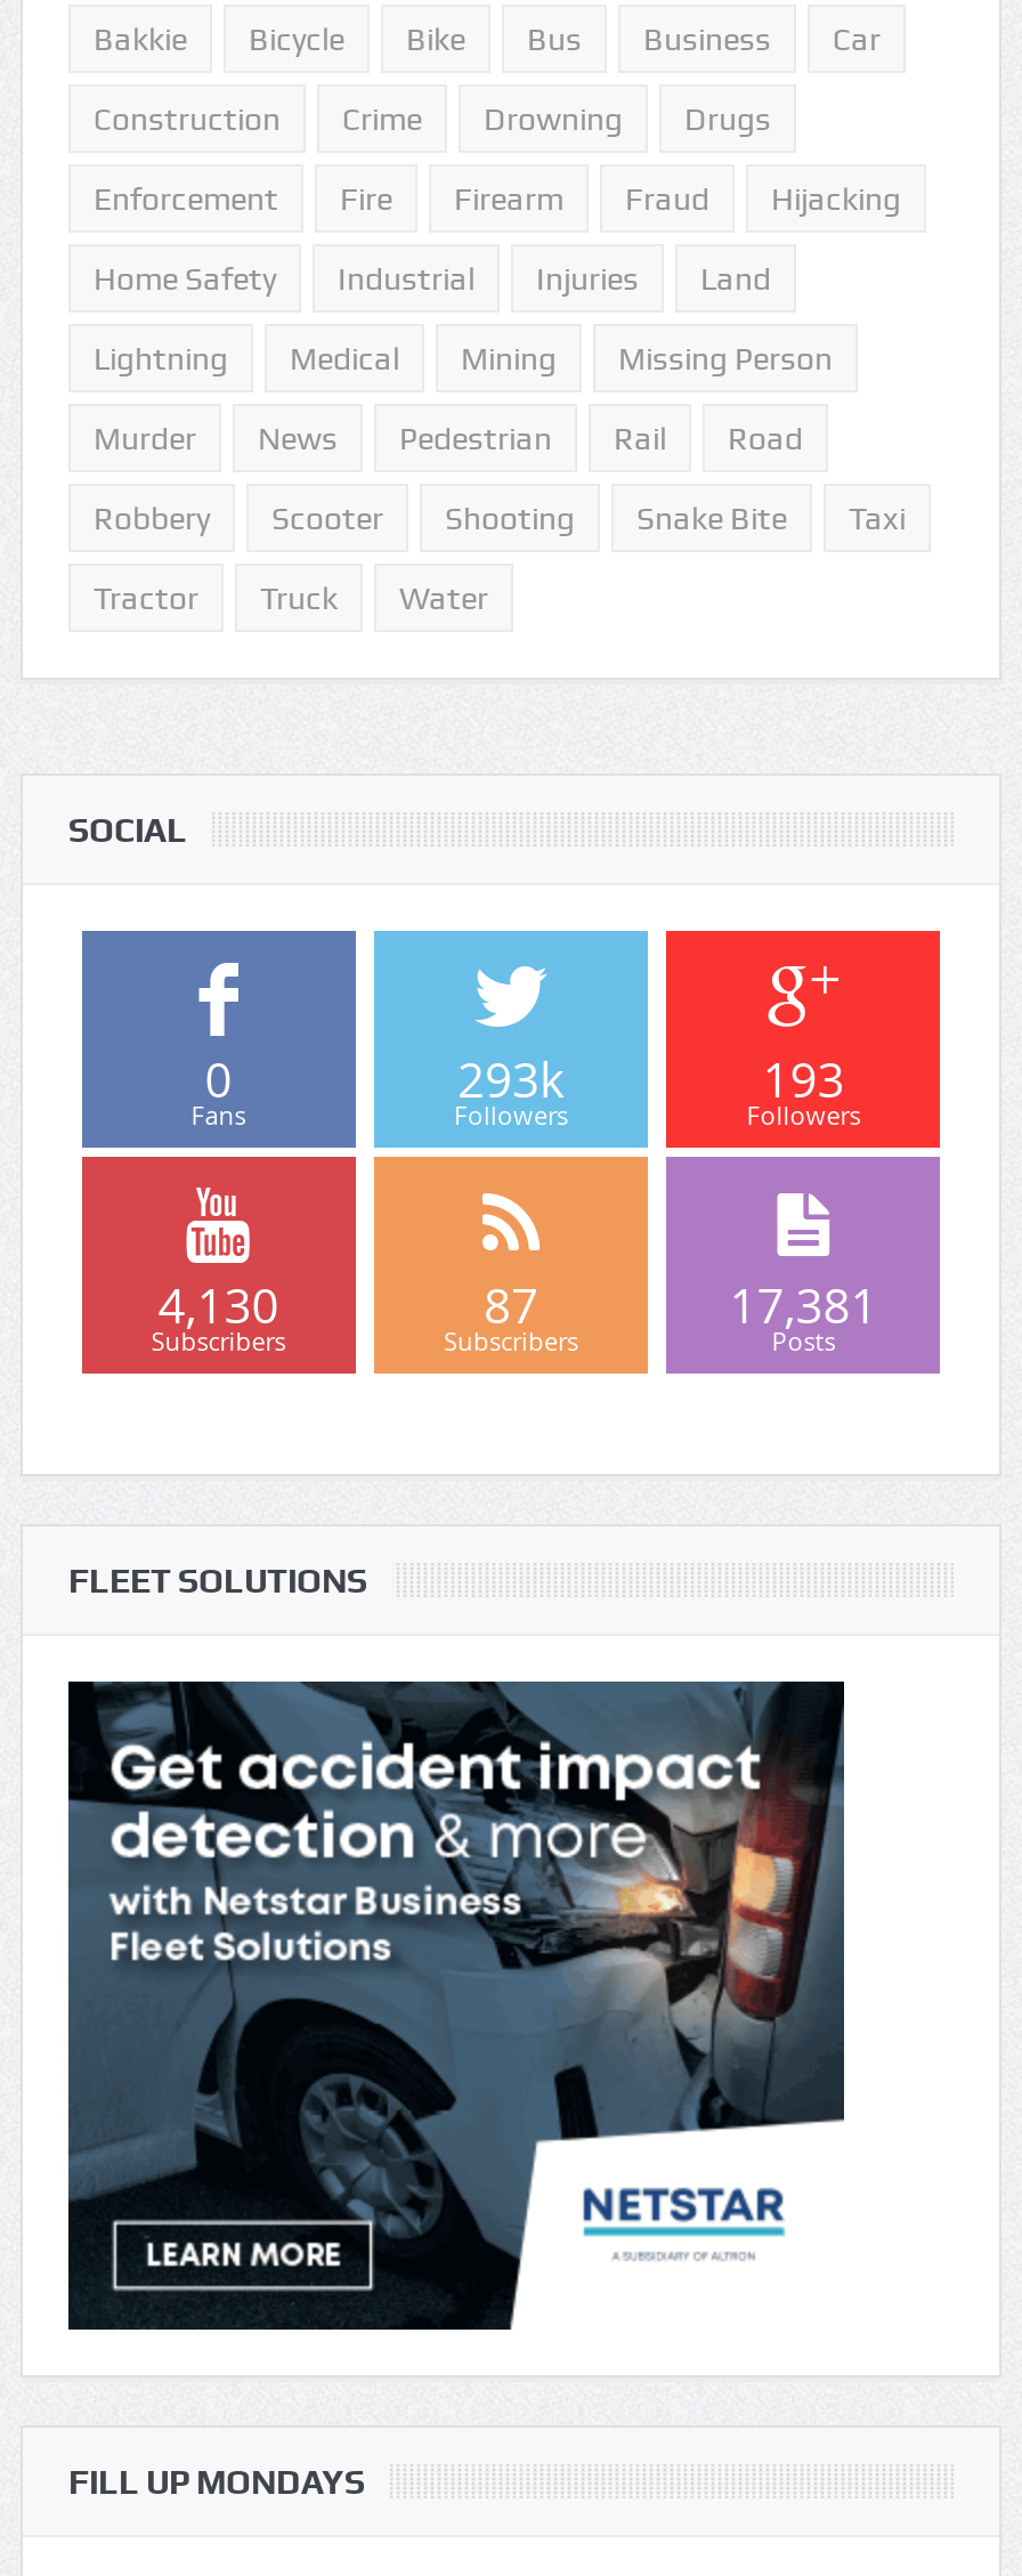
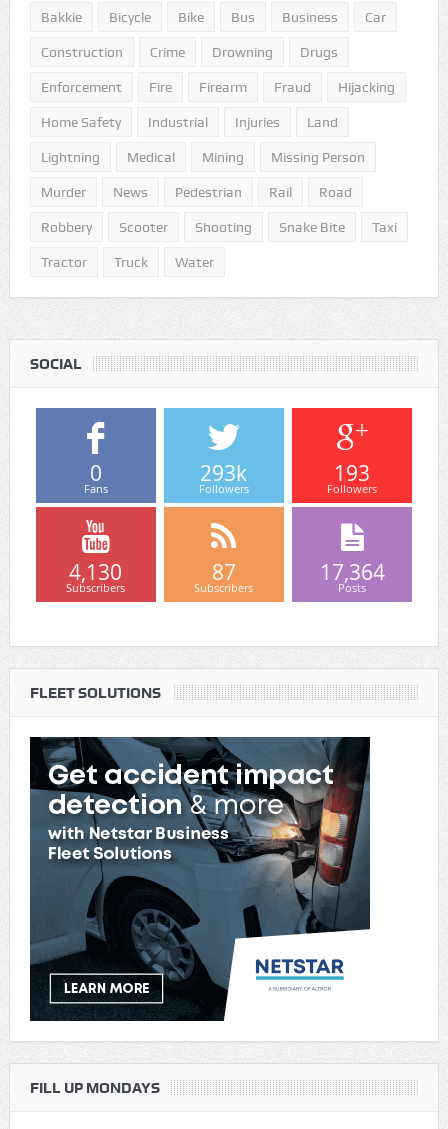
[730,1274,878,1338] 17,381 -> [320,558,385,586] 17,364

